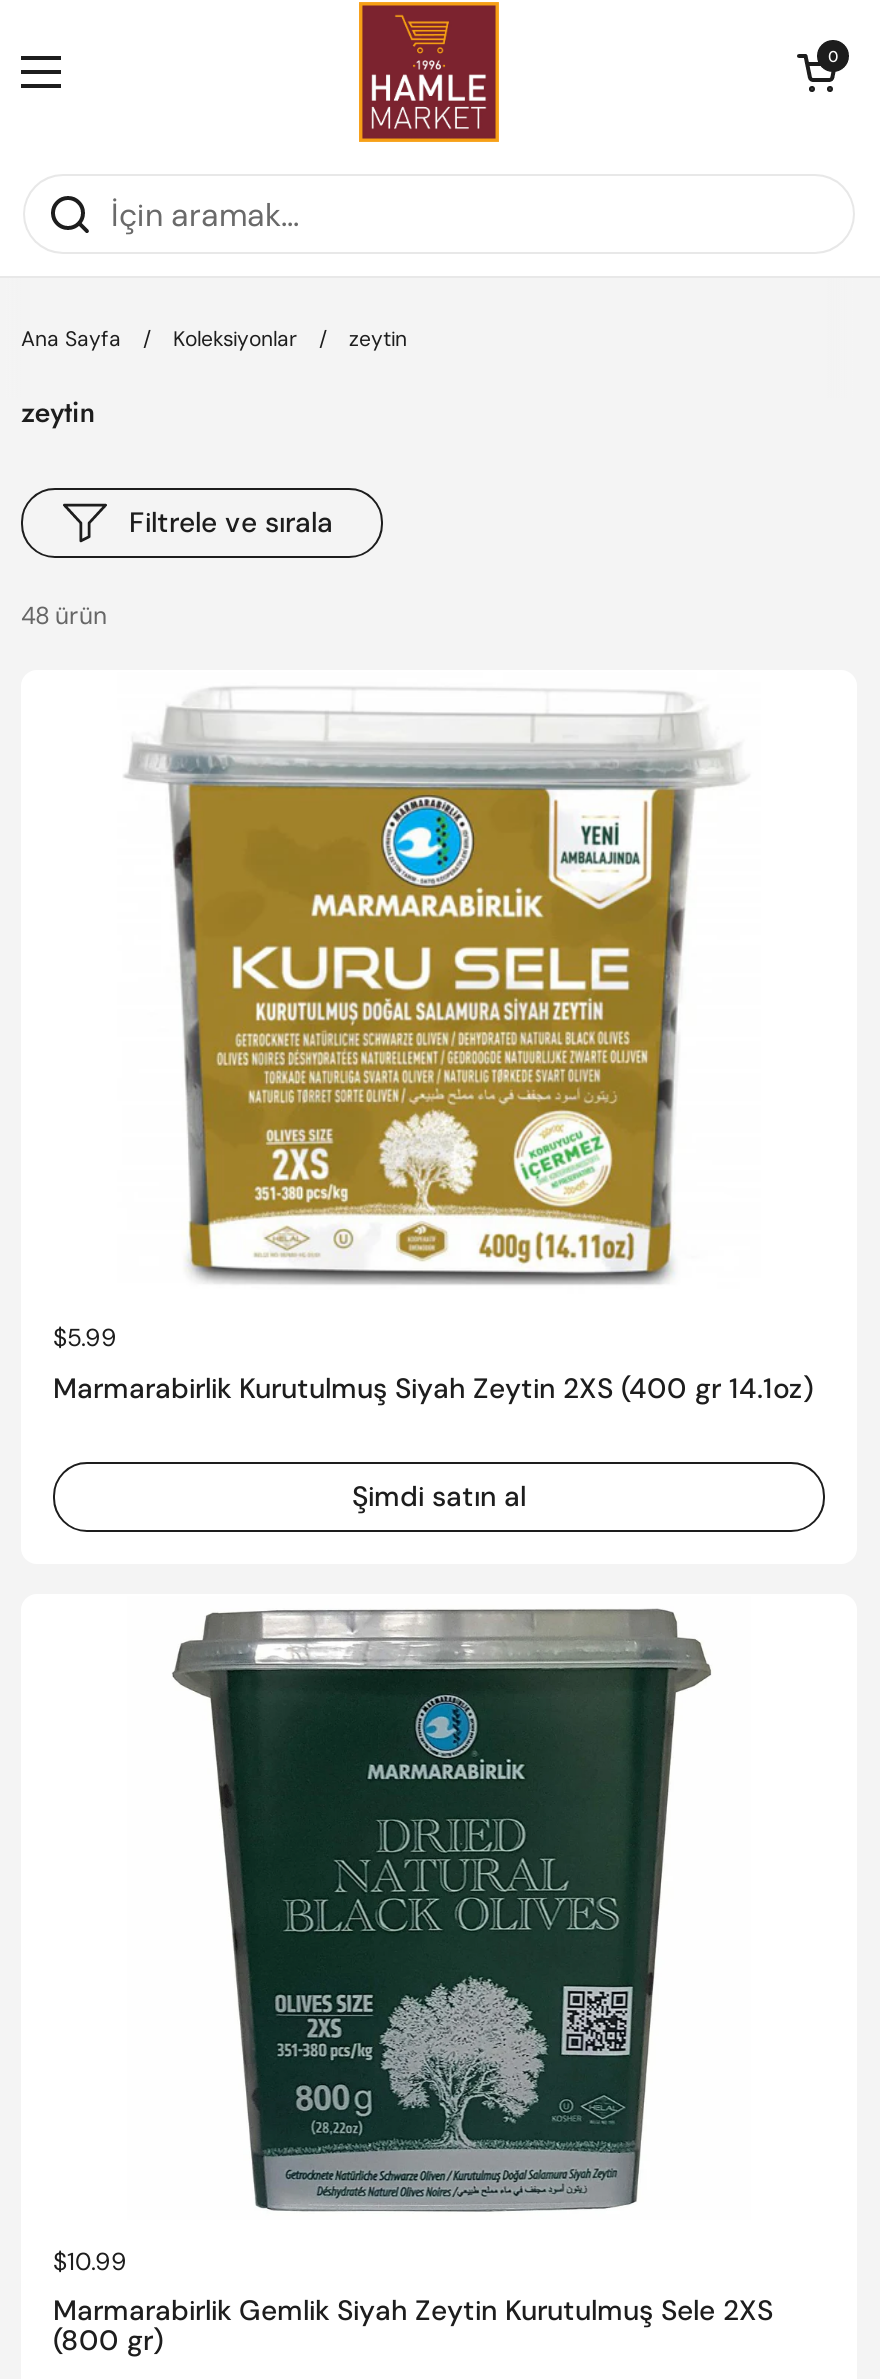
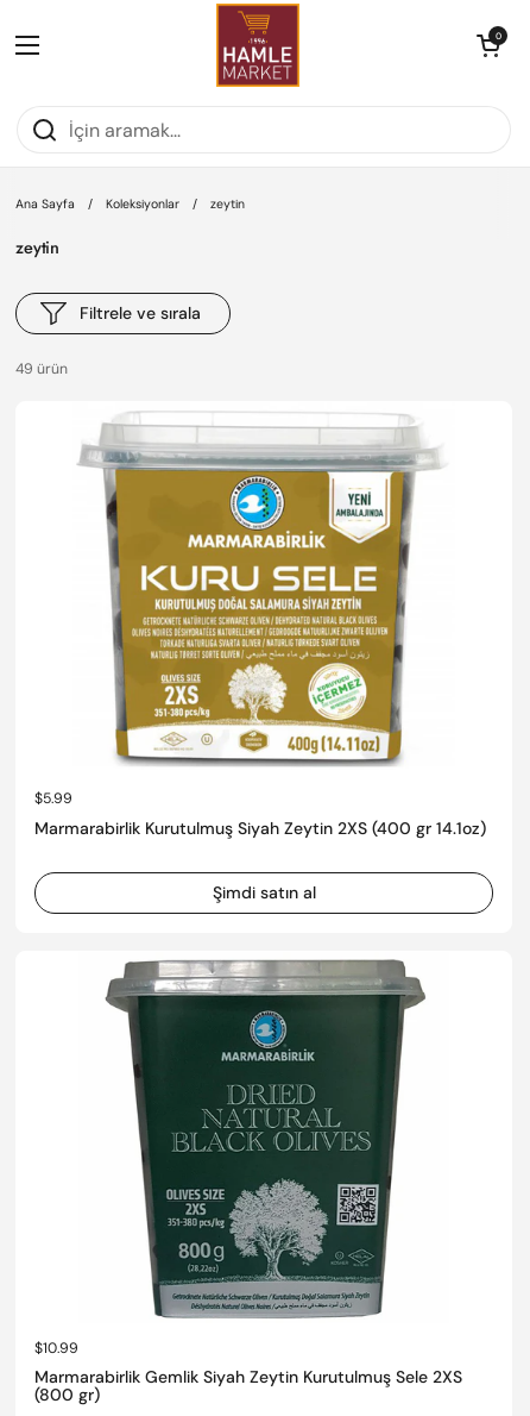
[21,600,107,632] 48 ürün -> [15,359,68,378] 49 ürün

